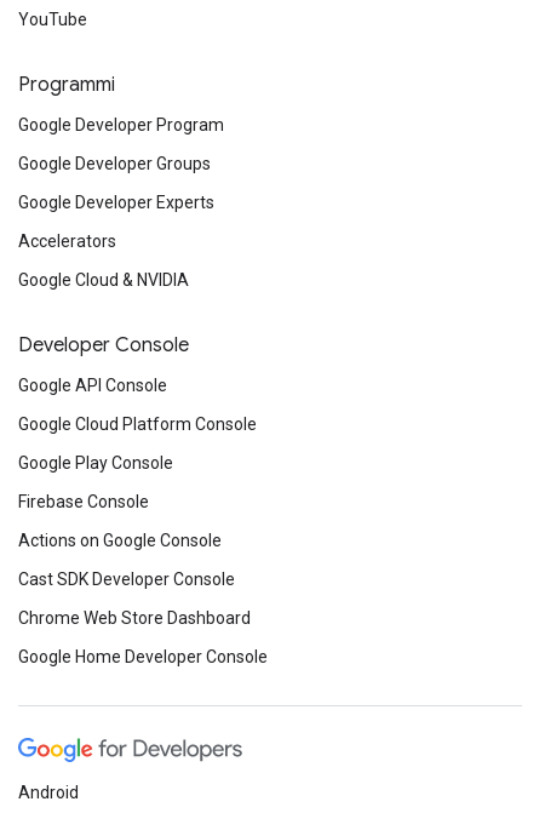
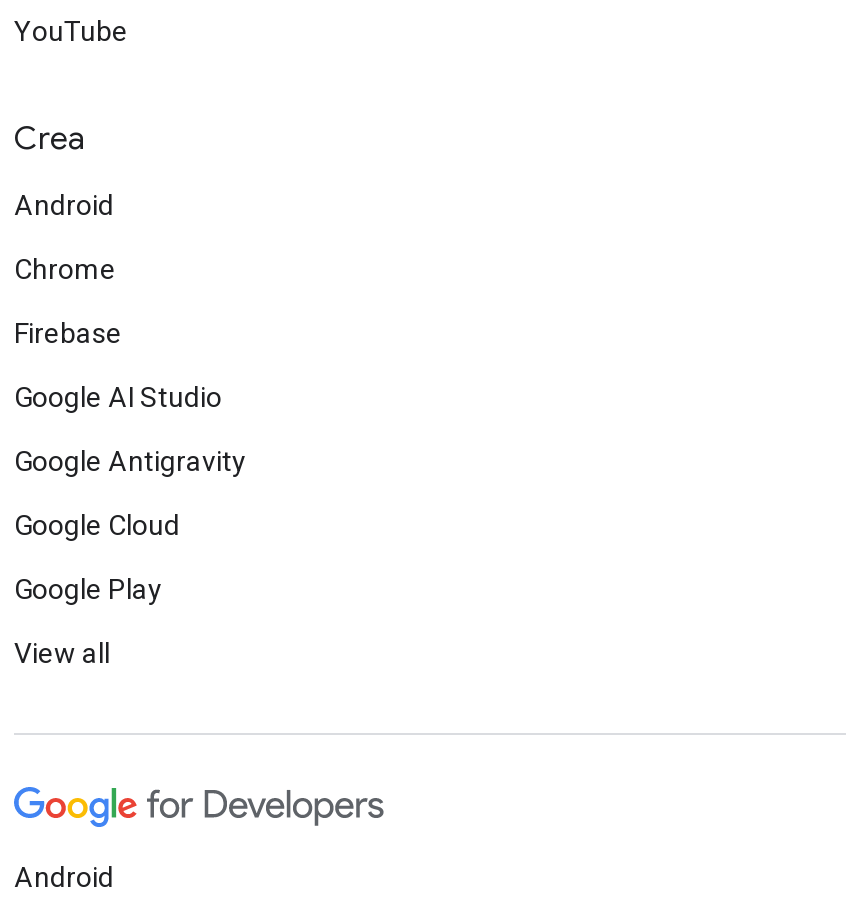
[18,73,268,667] Programmi | Google Developer Program | Google Developer Groups | Google Developer Experts | Accelerators | Google Cloud & NVIDIA | Developer Console | Google API Console | Google Cloud Platform Console | Google Play Console | Firebase Console | Actions on Google Console | Cast SDK Developer Console | Chrome Web Store Dashboard | Google Home Developer Console -> [14,120,246,670] Crea | Android | Chrome | Firebase | Google AI Studio | Google Antigravity | Google Cloud | Google Play | View all

